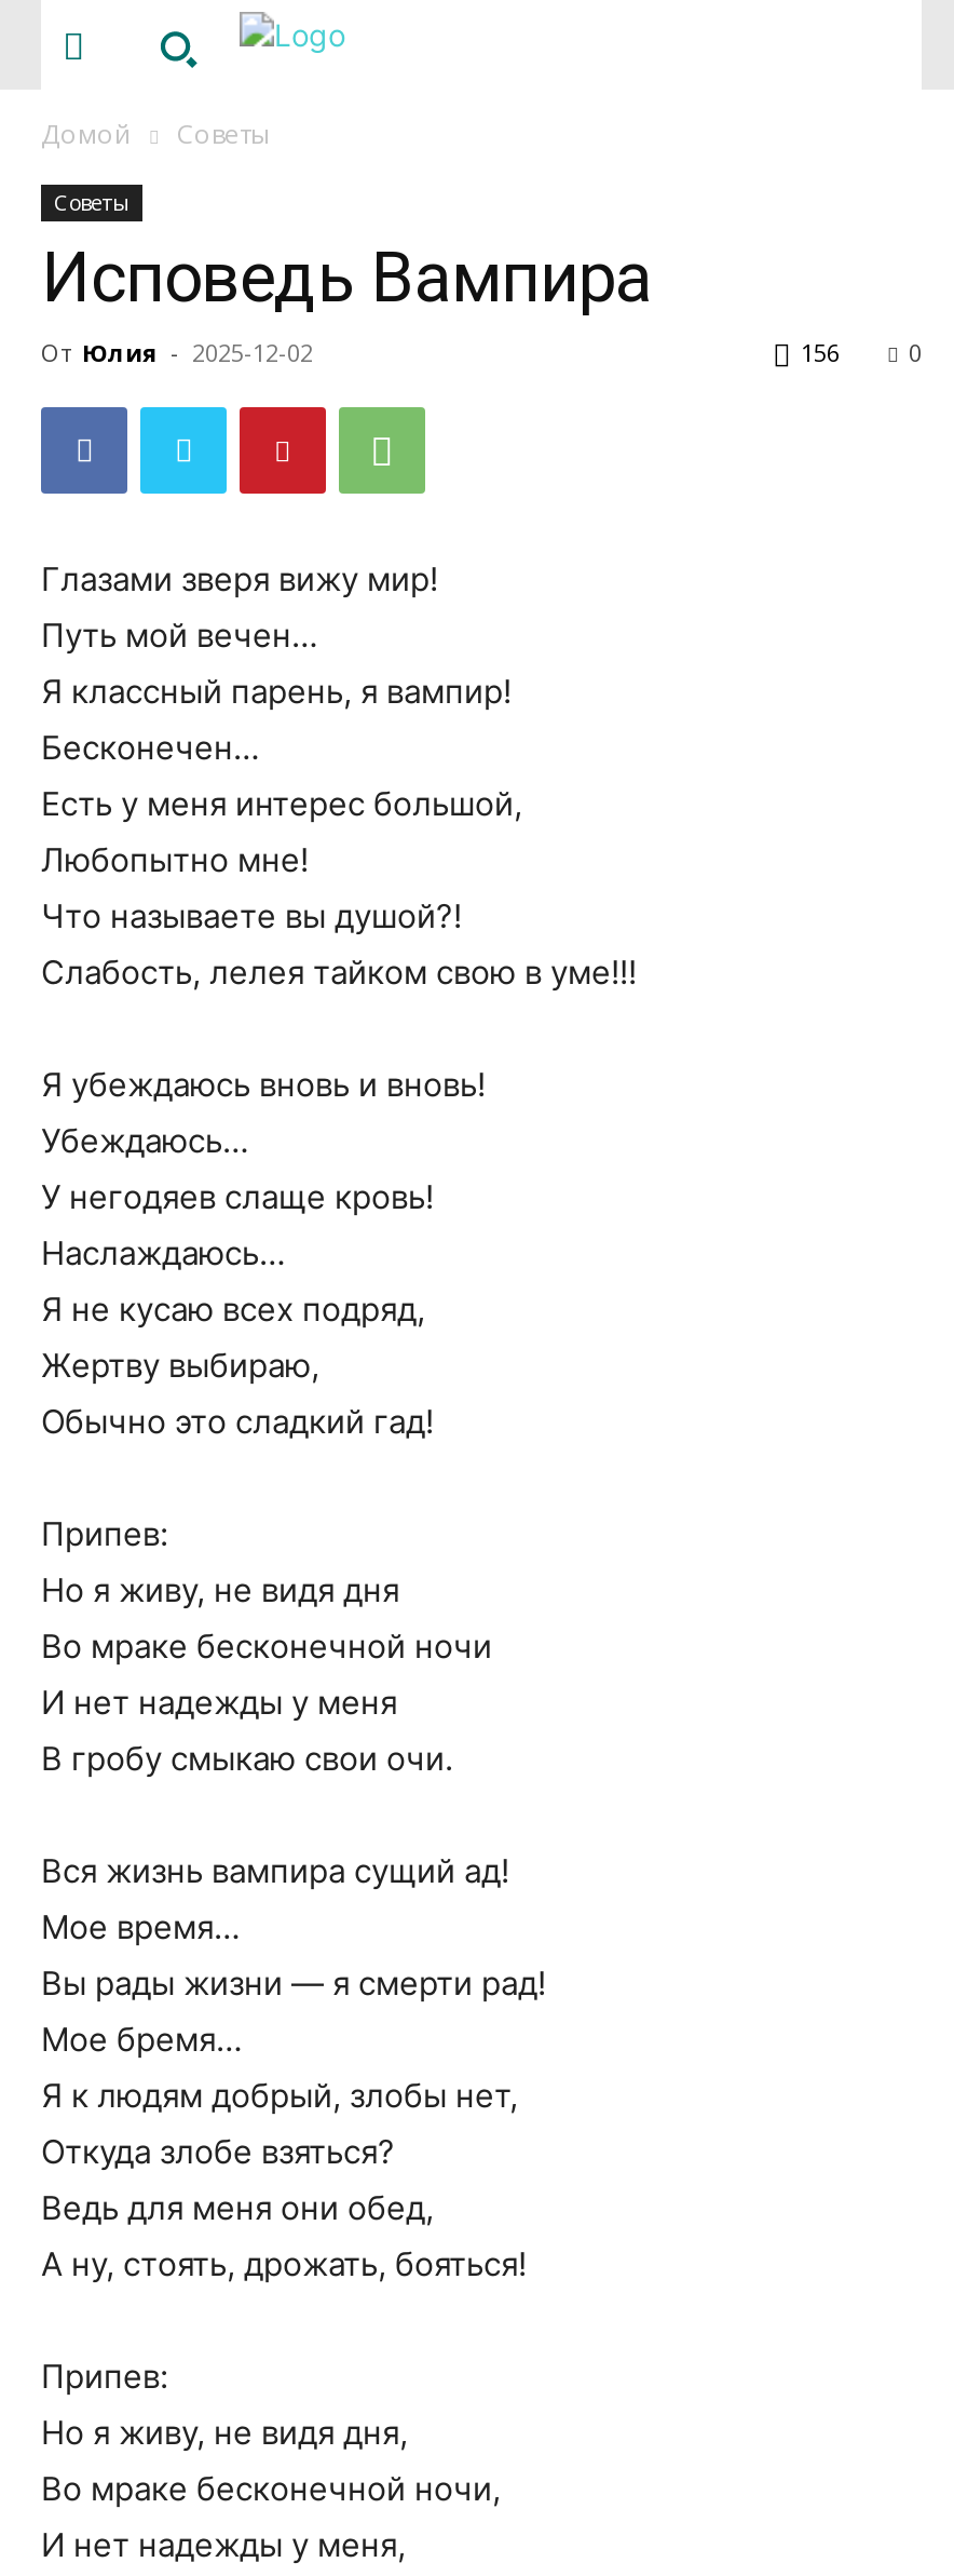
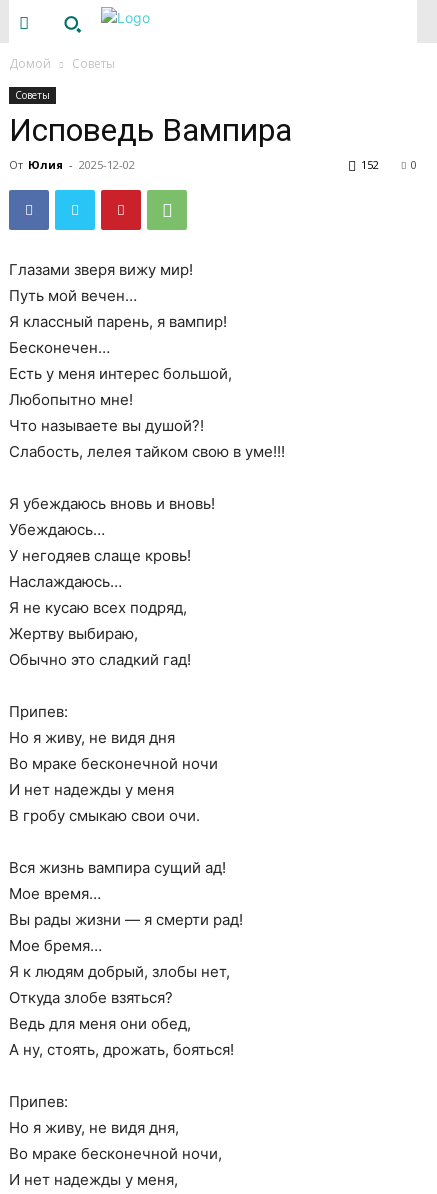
[801,336,840,368] 156 -> [361,157,379,172] 152

